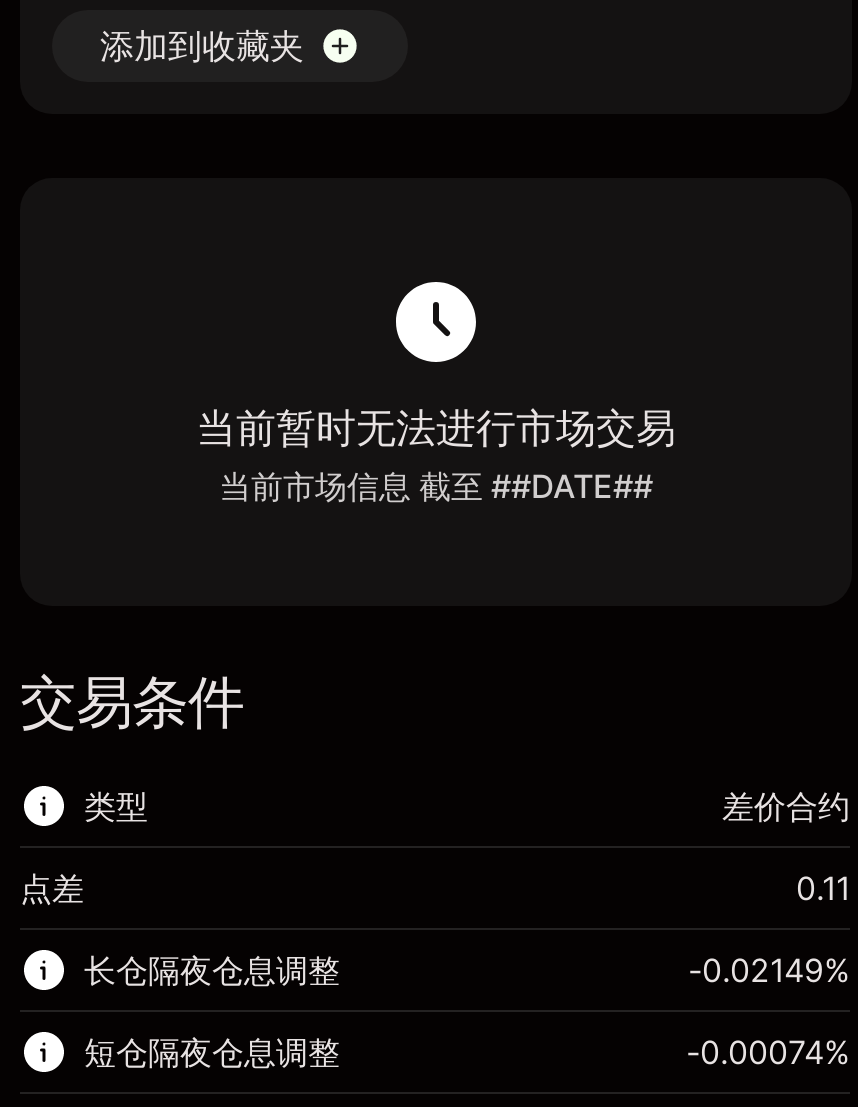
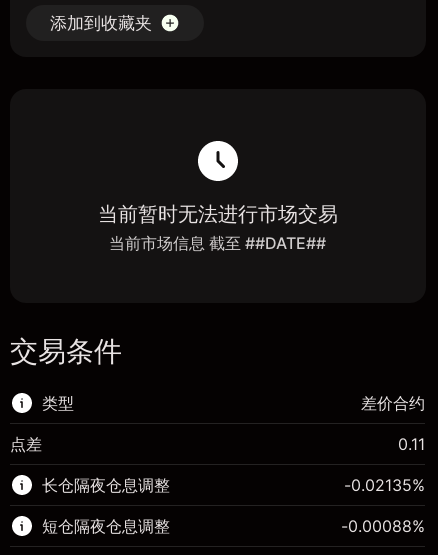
[688,950,850,990] -0.02149% -> [344,475,425,495] -0.02135%
[686,1032,850,1072] -0.00074% -> [341,516,425,536] -0.00088%

